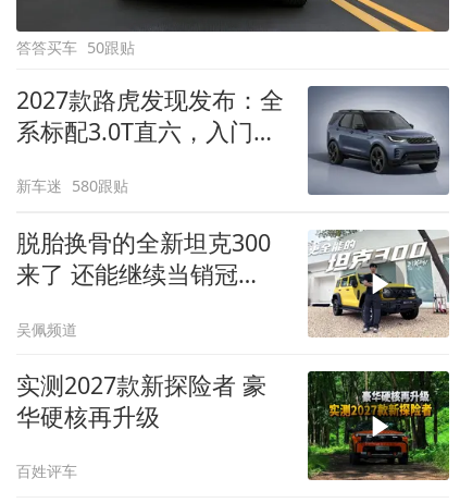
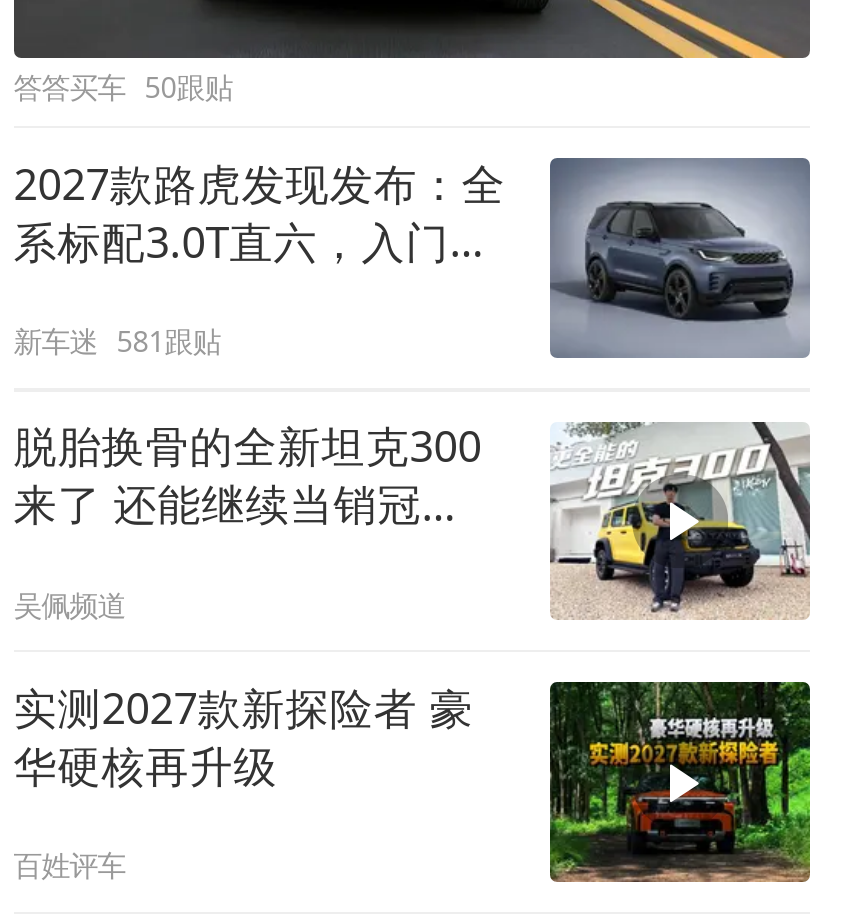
[16,176,129,196] 新车迷 580跟贴 -> [13,323,221,361] 新车迷 581跟贴

